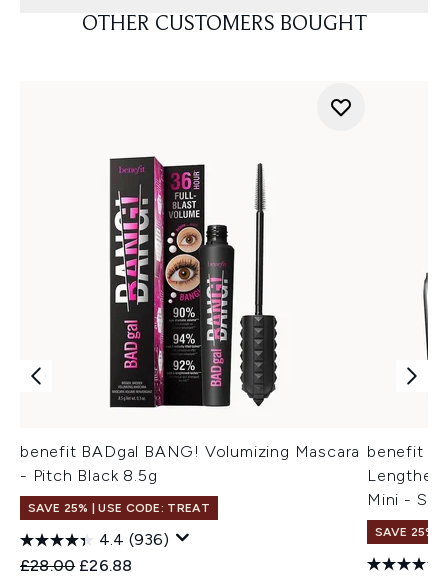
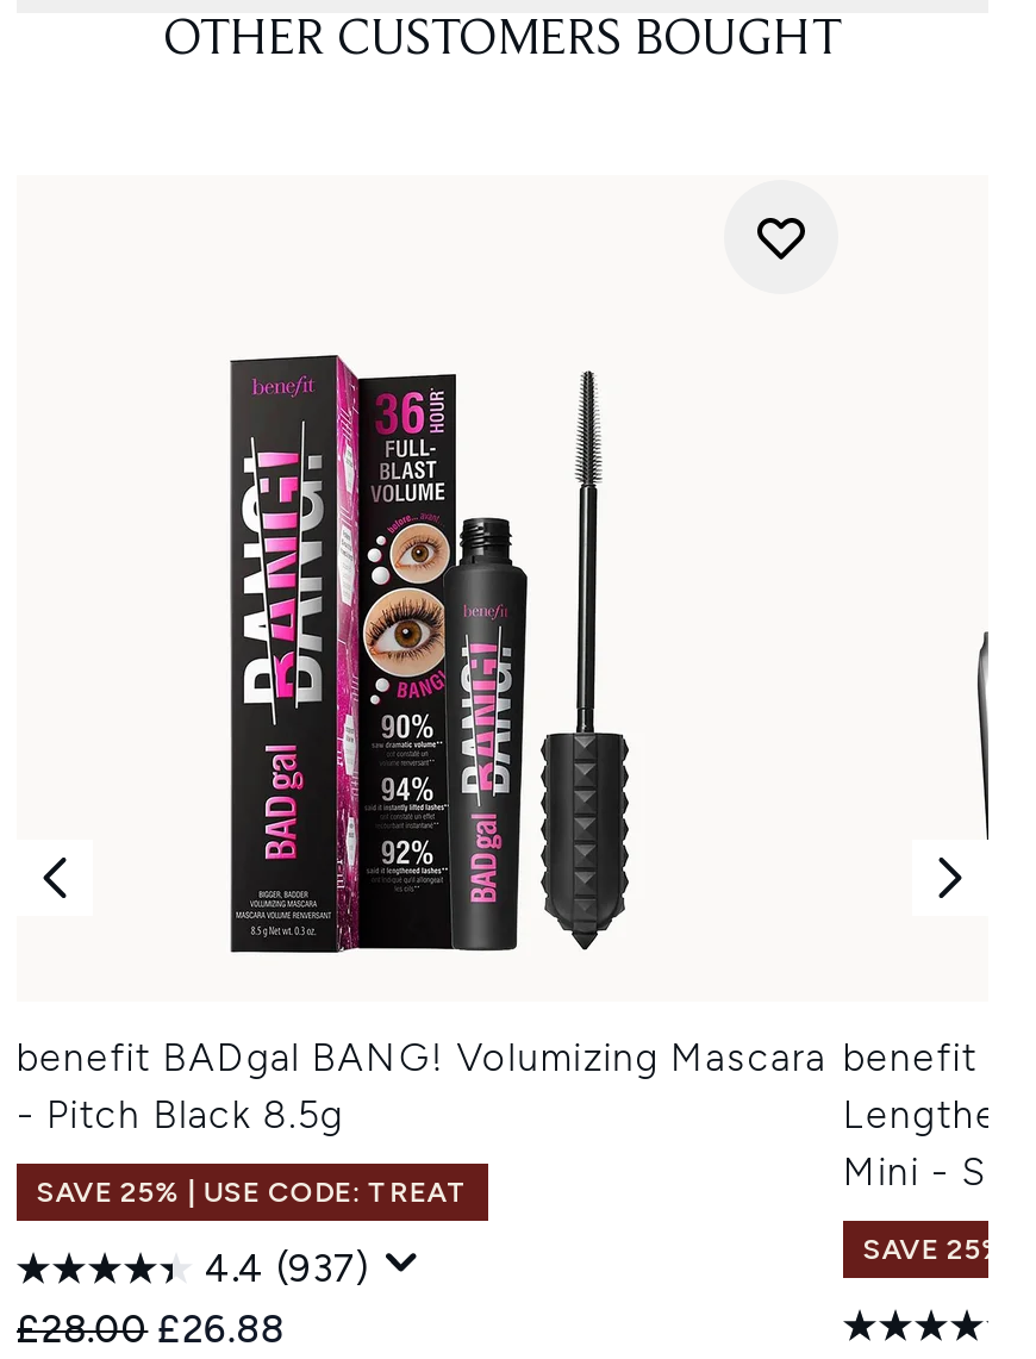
[99,530,169,549] 4.4 (936) -> [205,1245,369,1290] 4.4 (937)

